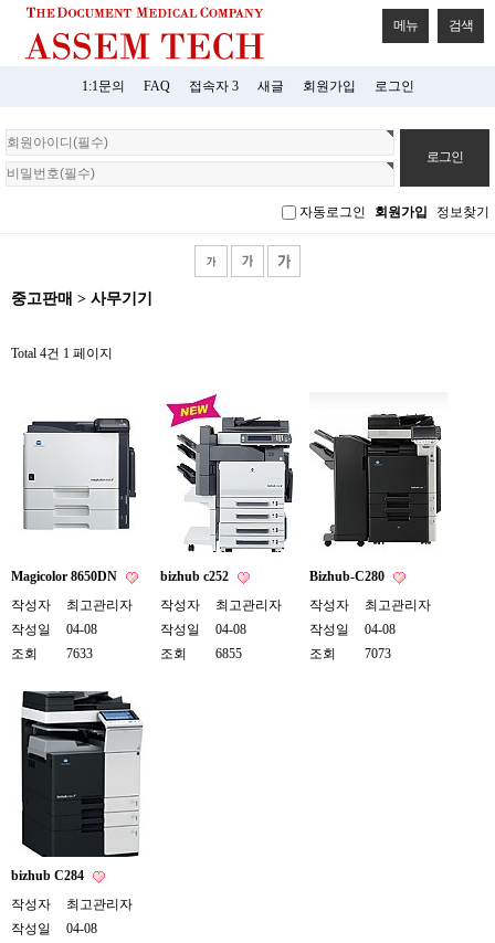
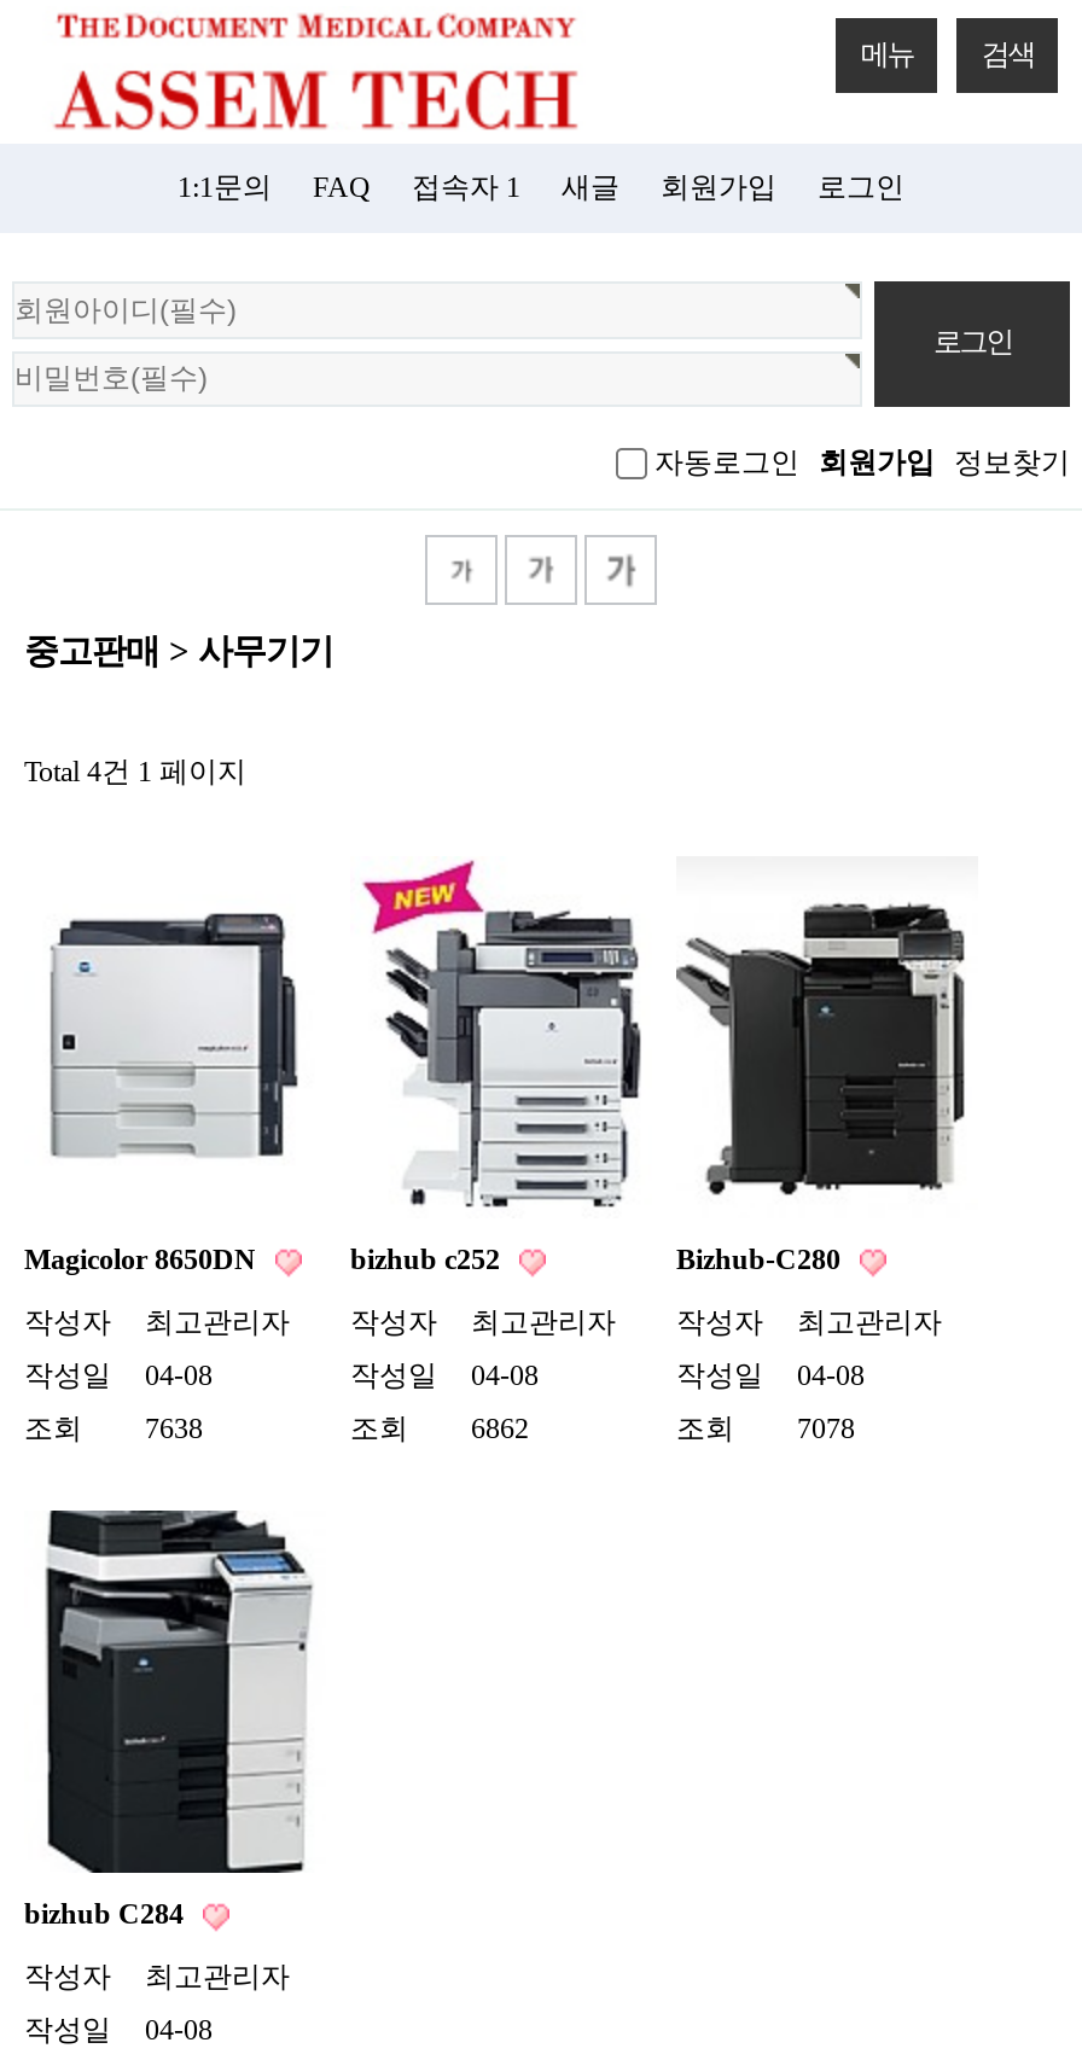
[188,78,238,94] 접속자 3 -> [412,170,520,204] 접속자 1
[11,646,93,662] 조회 7633 -> [24,1412,203,1446] 조회 7638
[160,646,242,662] 조회 6855 -> [350,1412,529,1446] 조회 6862
[309,646,391,662] 조회 7073 -> [676,1412,855,1446] 조회 7078

